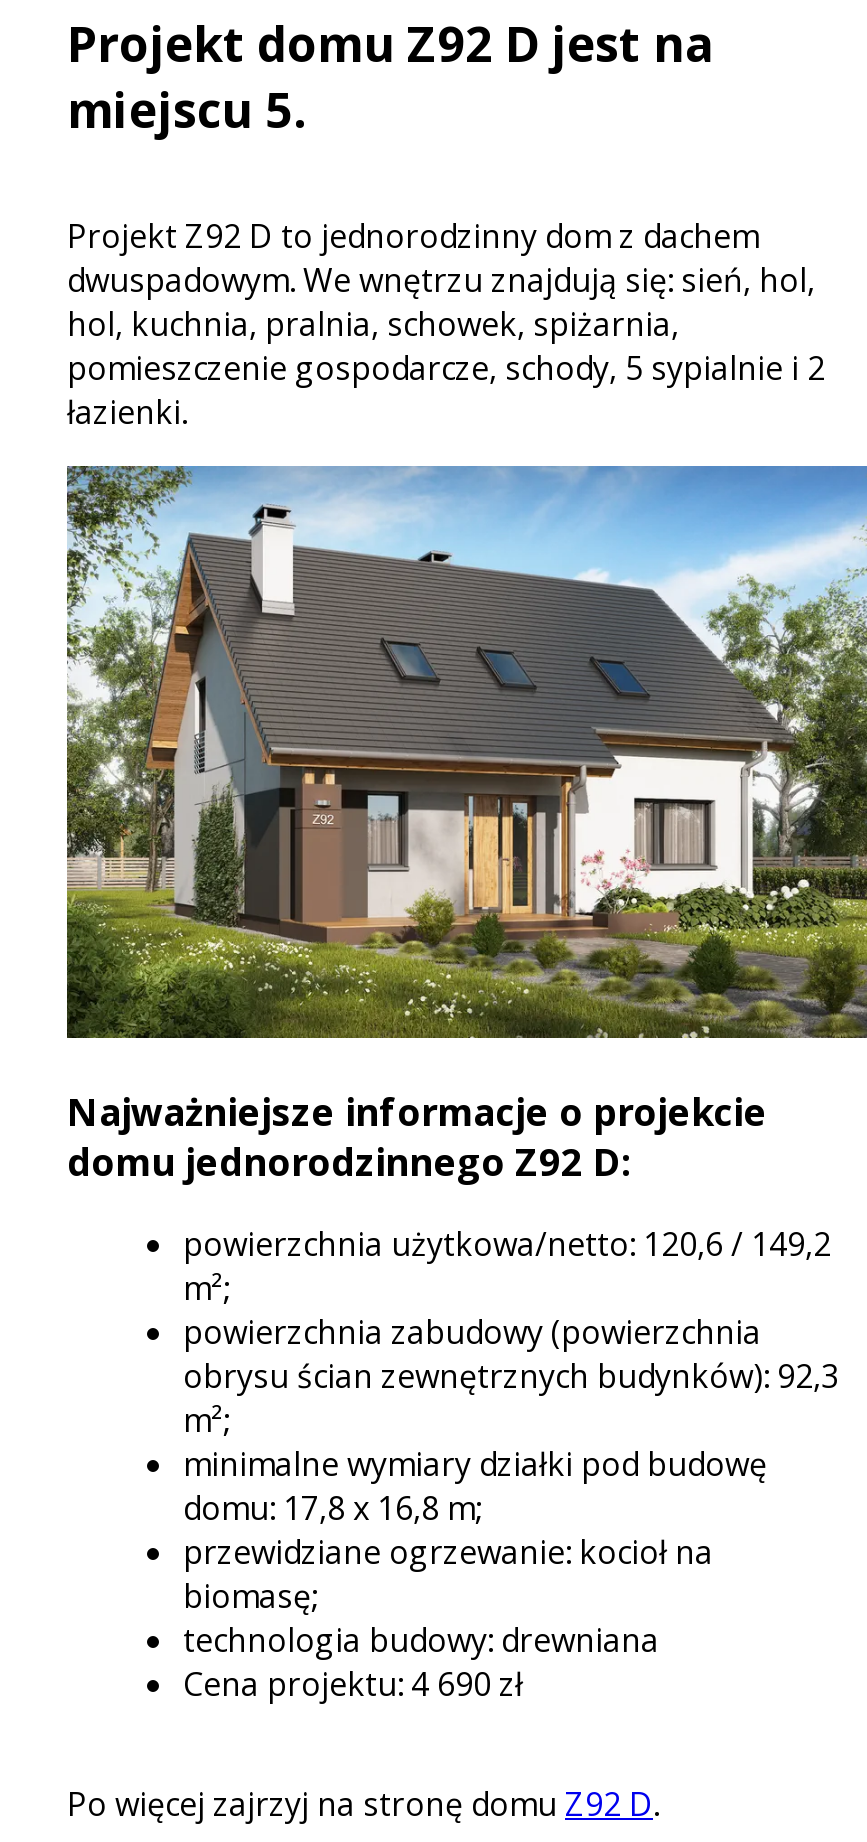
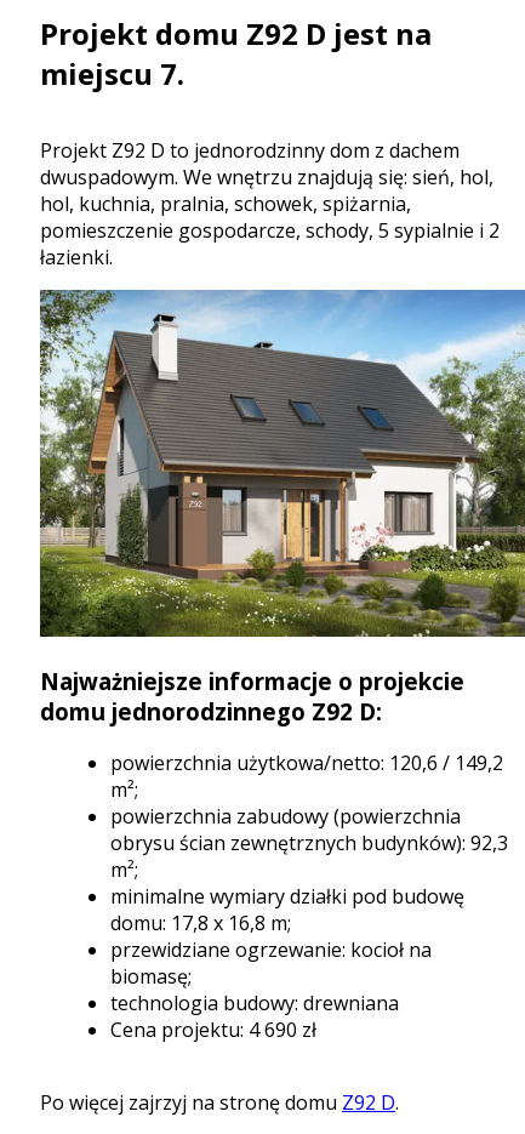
[67,76,305,142] miejscu 5. -> [40,53,184,94] miejscu 7.

